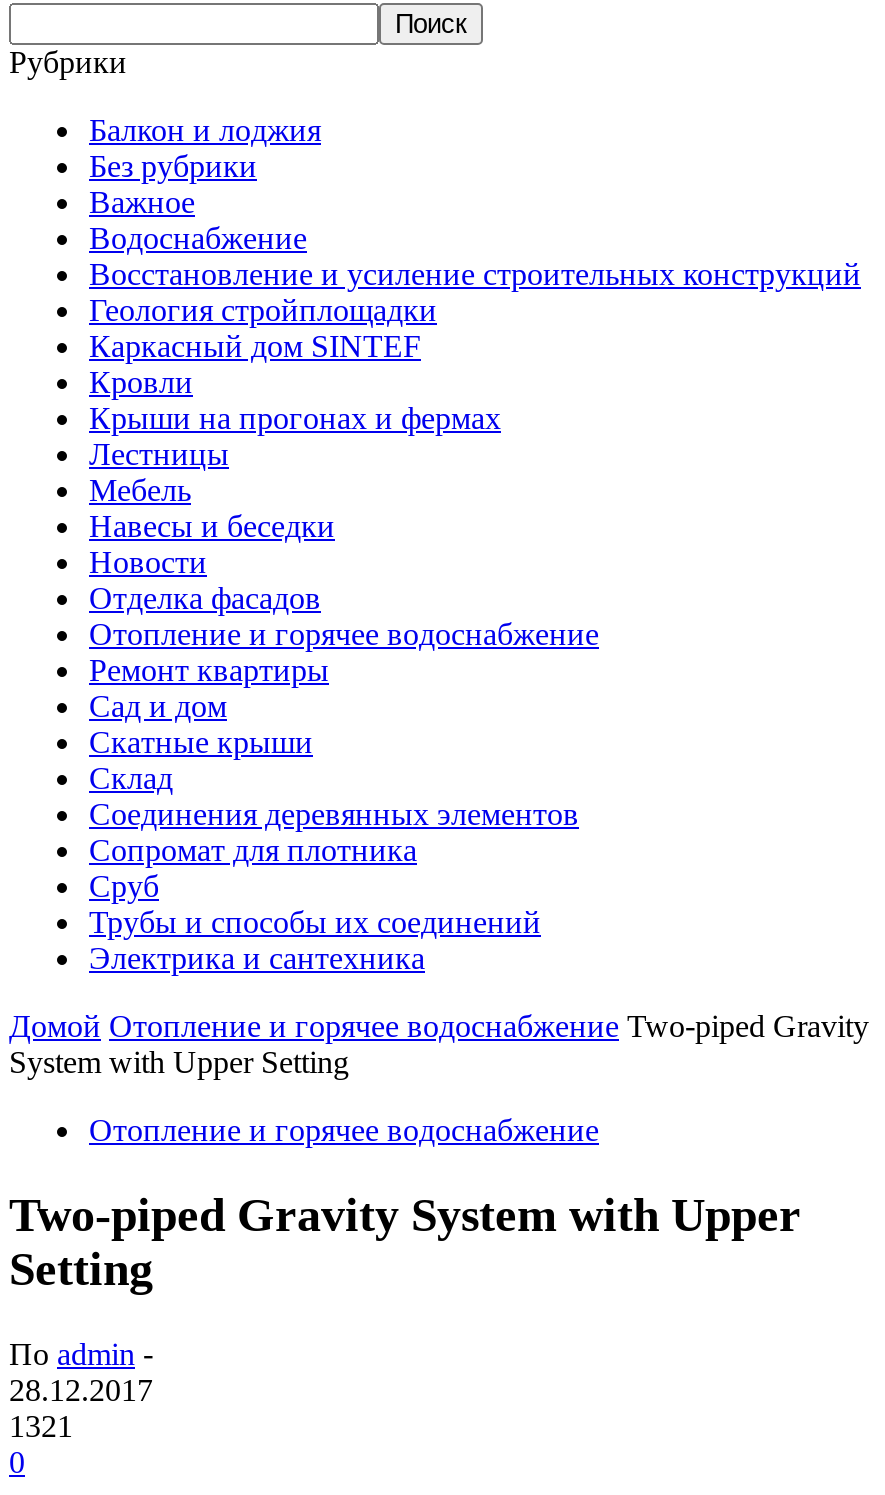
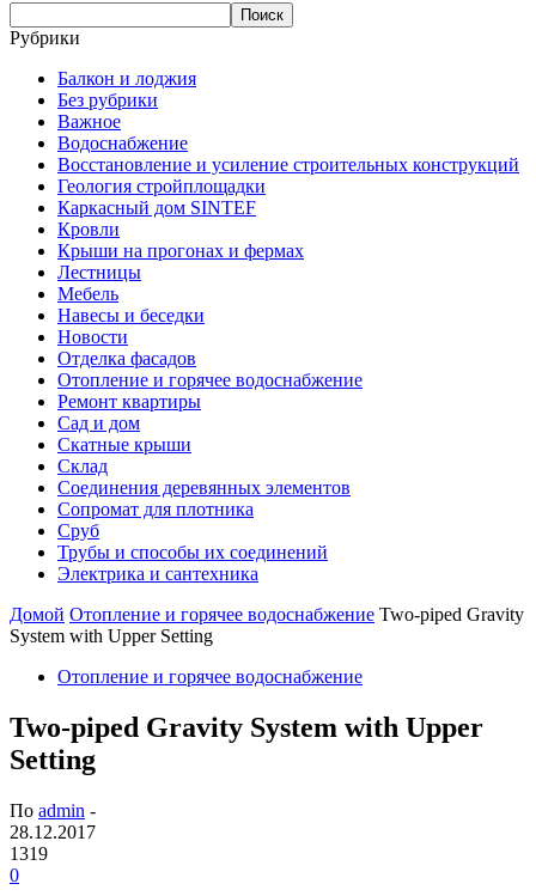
[9,1409,73,1443] 1321 -> [10,843,48,863] 1319

